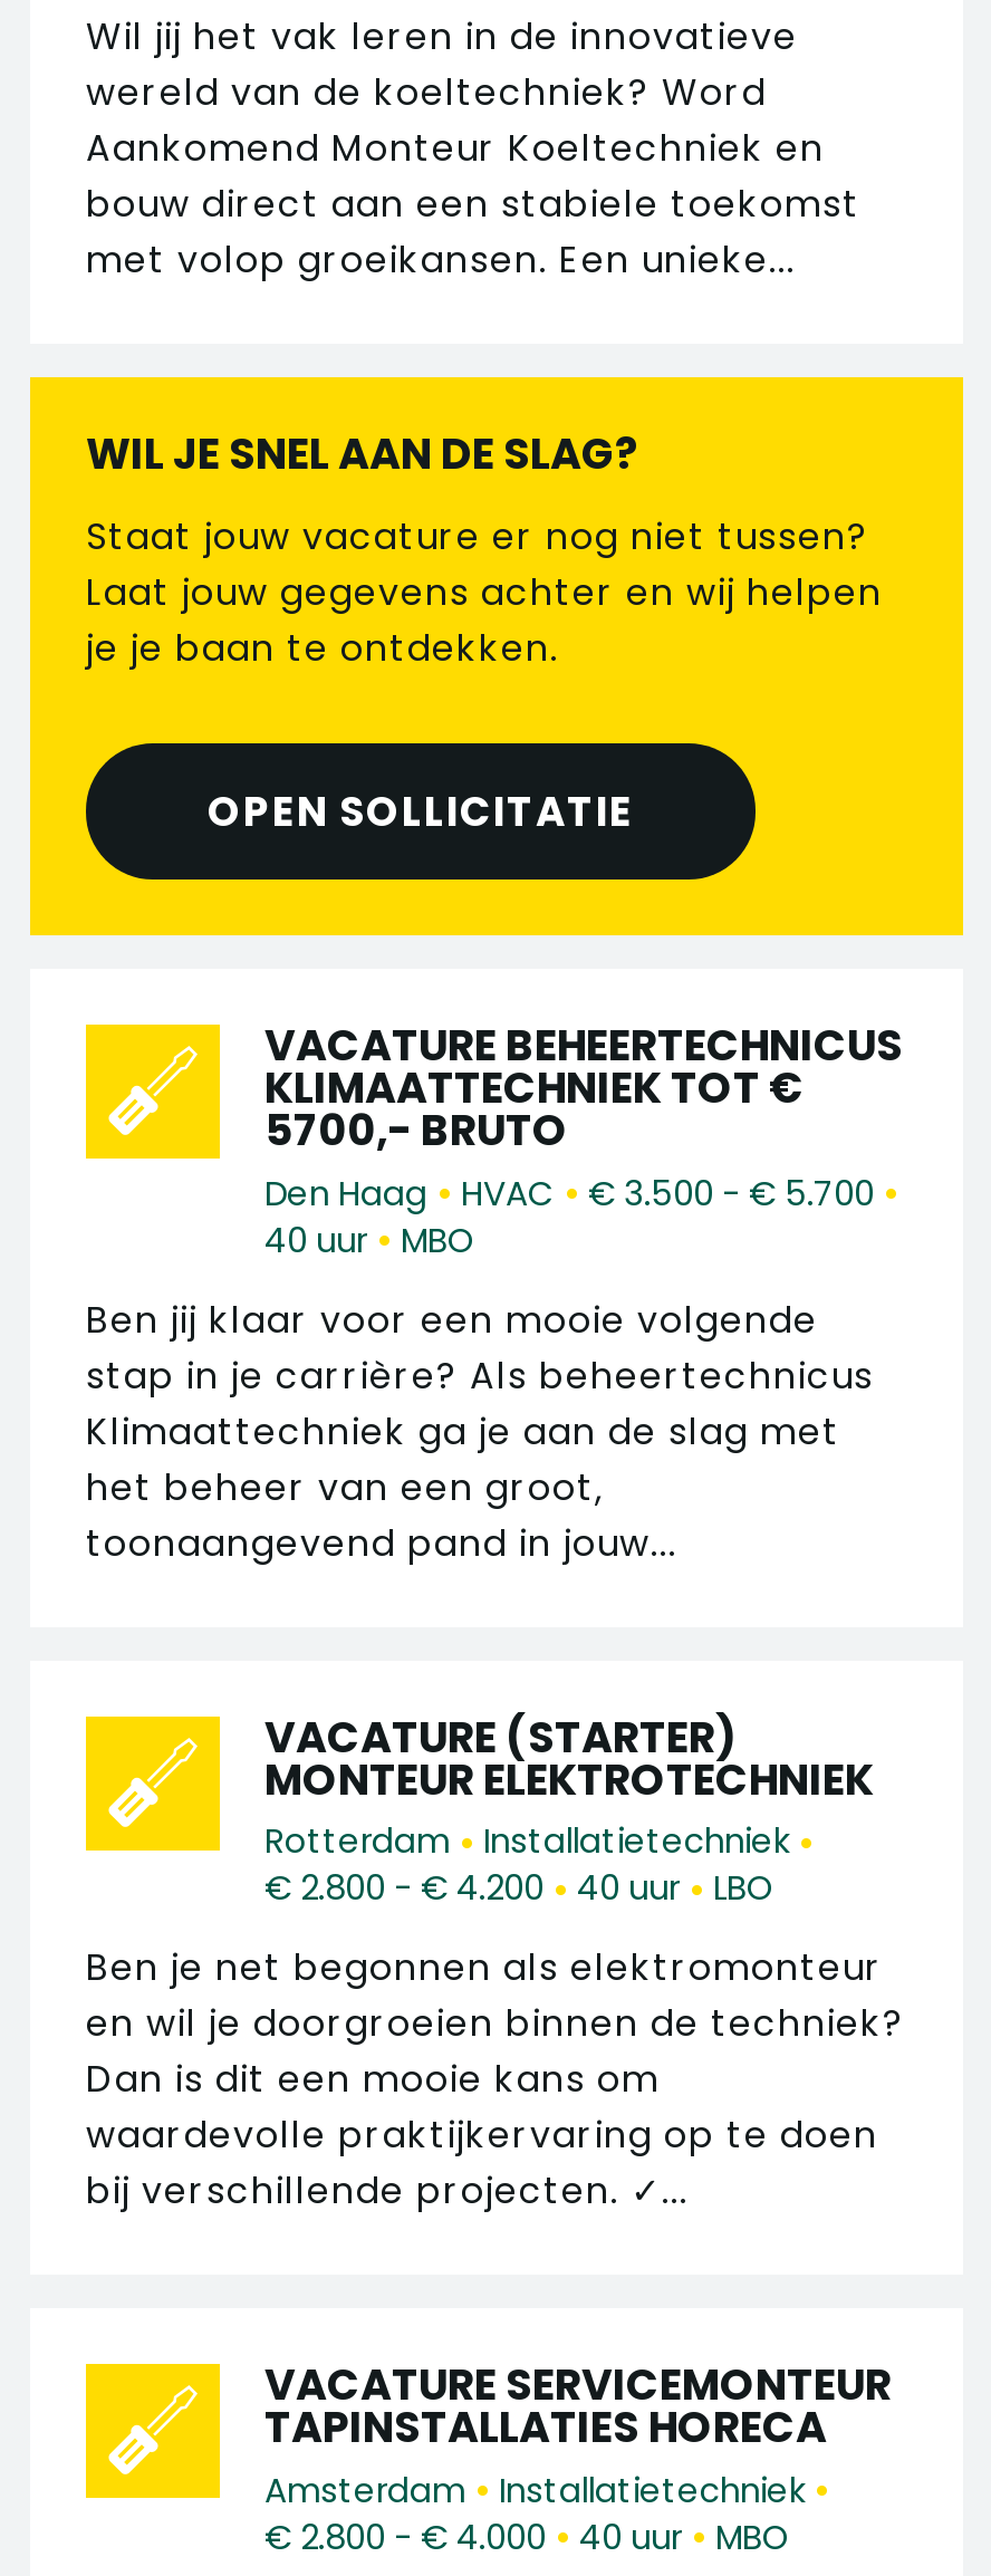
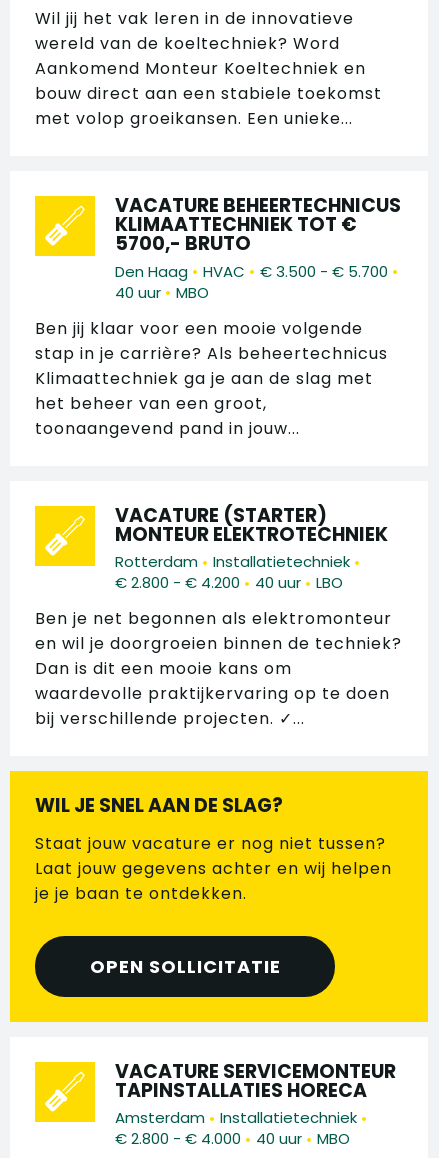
moved [28,374,965,939] -> [9,770,429,1023]: [image] | WIL JE SNEL AAN DE SLAG? | Staat jouw vacature er nog niet tussen? | Laat jouw gegevens achter en wij helpen | je je baan te ontdekken. | OPEN SOLLICITATIE
moved [86,1016,905,2161] -> [35,192,402,705]: VACATURE BEHEERTECHNICUS | KLIMAATTECHNIEK TOT € | 5700,- BRUTO | ... | Dan is dit een mooie kans om | waardevolle praktijkervaring op te doen

